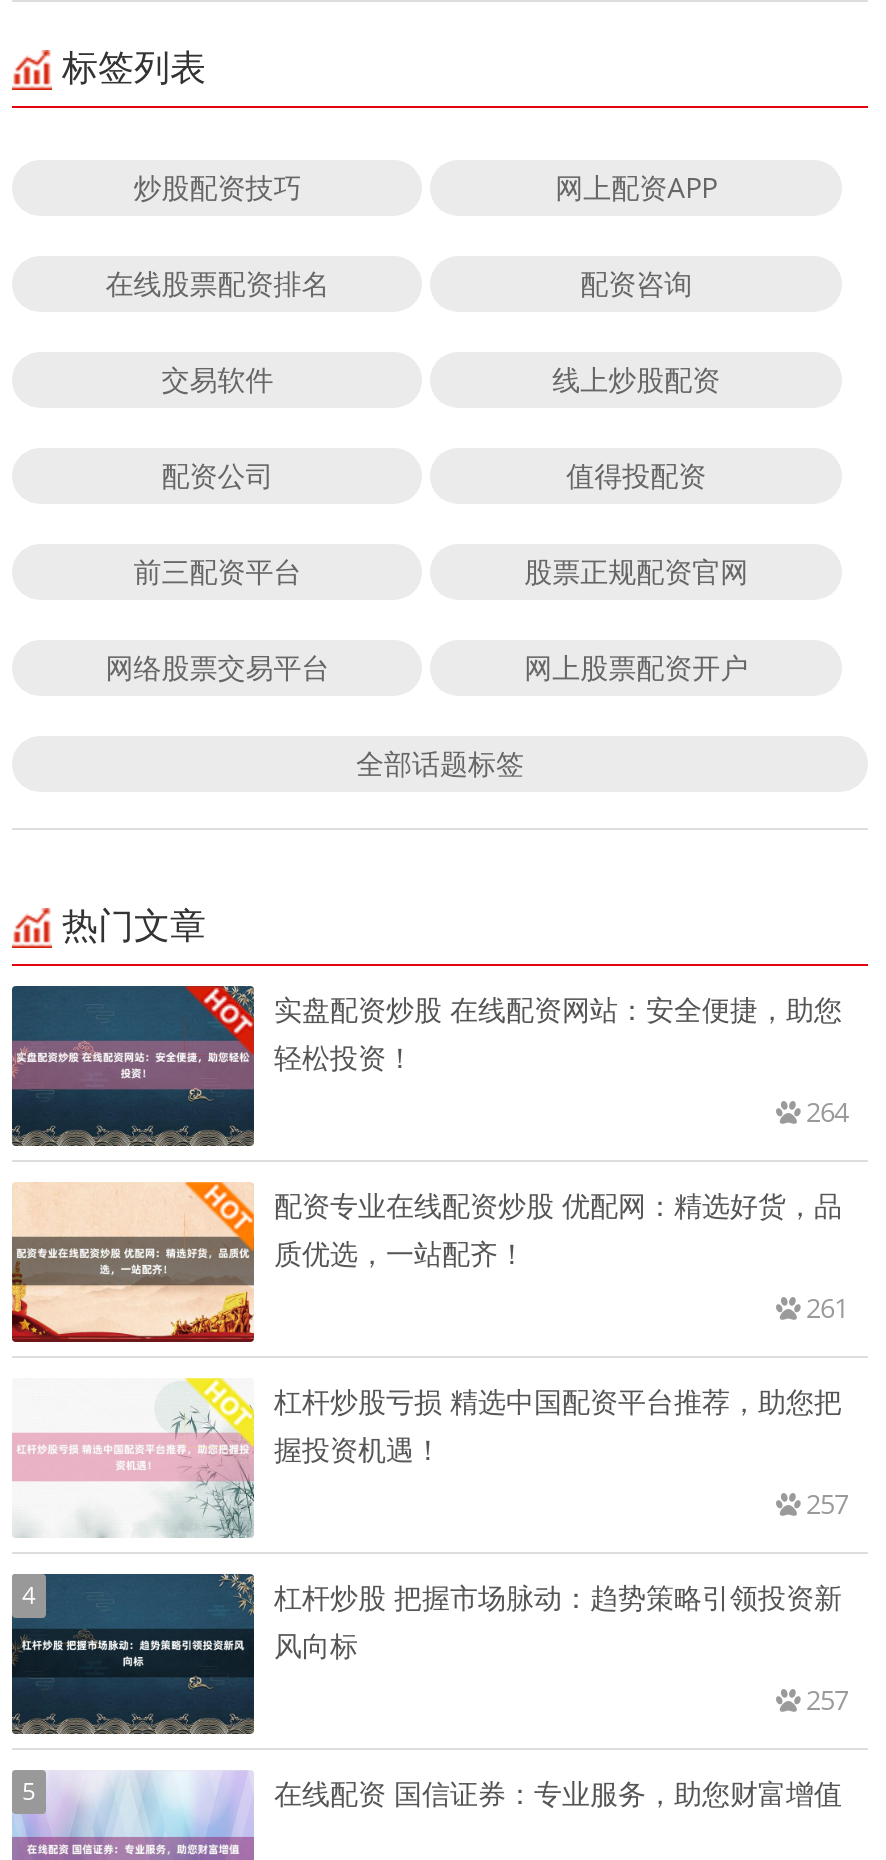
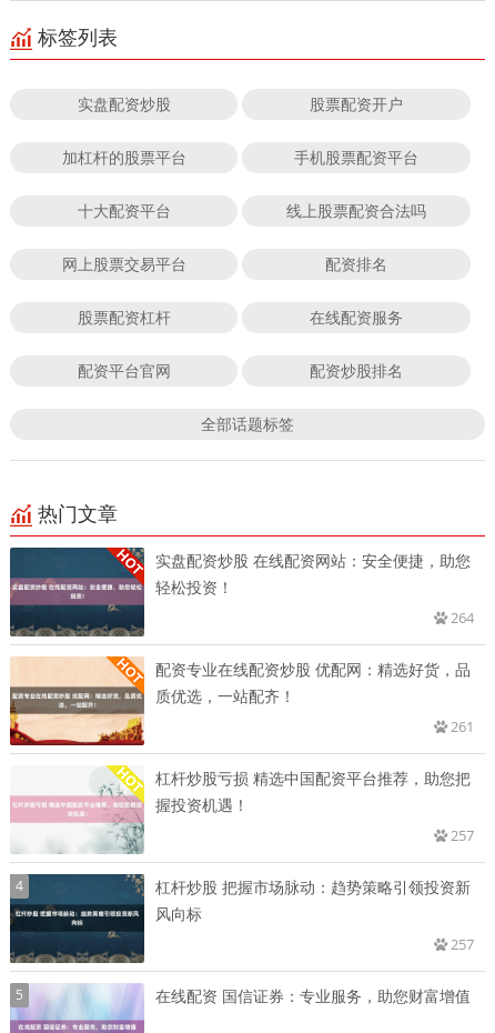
[133,167,717,205] 炒股配资技巧 | 网上配资APP -> [77,93,403,114] 实盘配资炒股 | 股票配资开户
[105,263,692,301] 在线股票配资排名 | 配资咨询 -> [62,146,419,167] 加杠杆的股票平台 | 手机股票配资平台
[161,359,720,397] 交易软件 | 线上炒股配资 -> [77,200,426,221] 十大配资平台 | 线上股票配资合法吗
[161,455,706,493] 配资公司 | 值得投配资 -> [62,253,388,274] 网上股票交易平台 | 配资排名
[133,551,748,589] 前三配资平台 | 股票正规配资官网 -> [77,306,403,327] 股票配资杠杆 | 在线配资服务
[105,647,748,685] 网络股票交易平台 | 网上股票配资开户 -> [77,360,403,381] 配资平台官网 | 配资炒股排名

